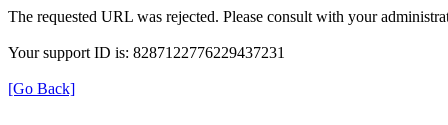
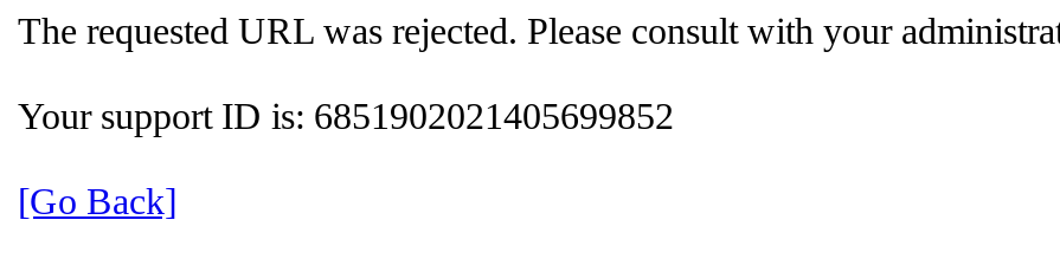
[8,44,285,61] Your support ID is: 8287122776229437231 -> [18,96,674,136] Your support ID is: 6851902021405699852

